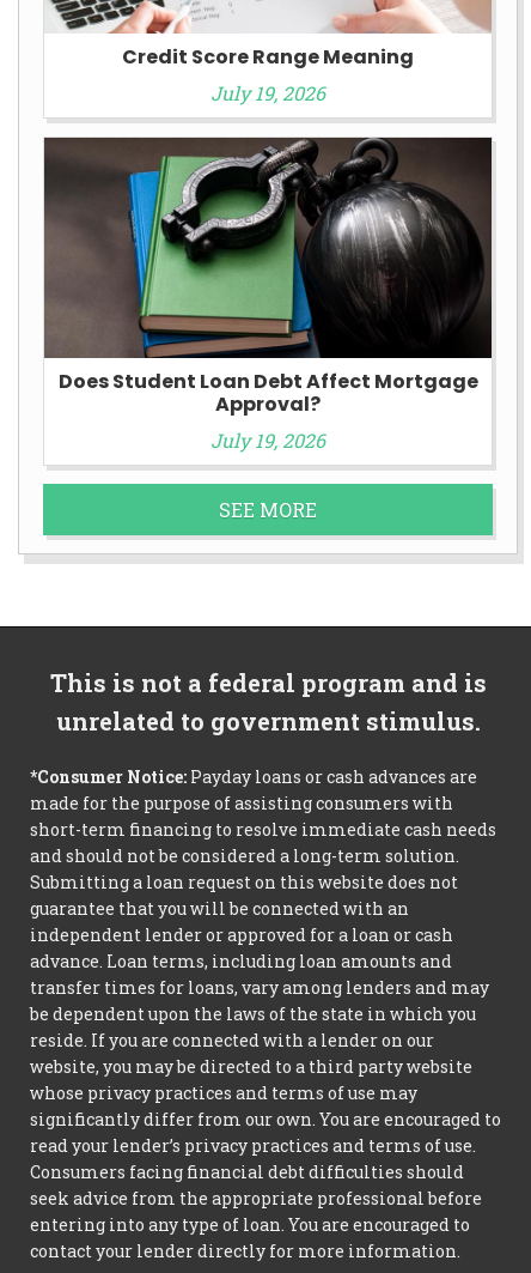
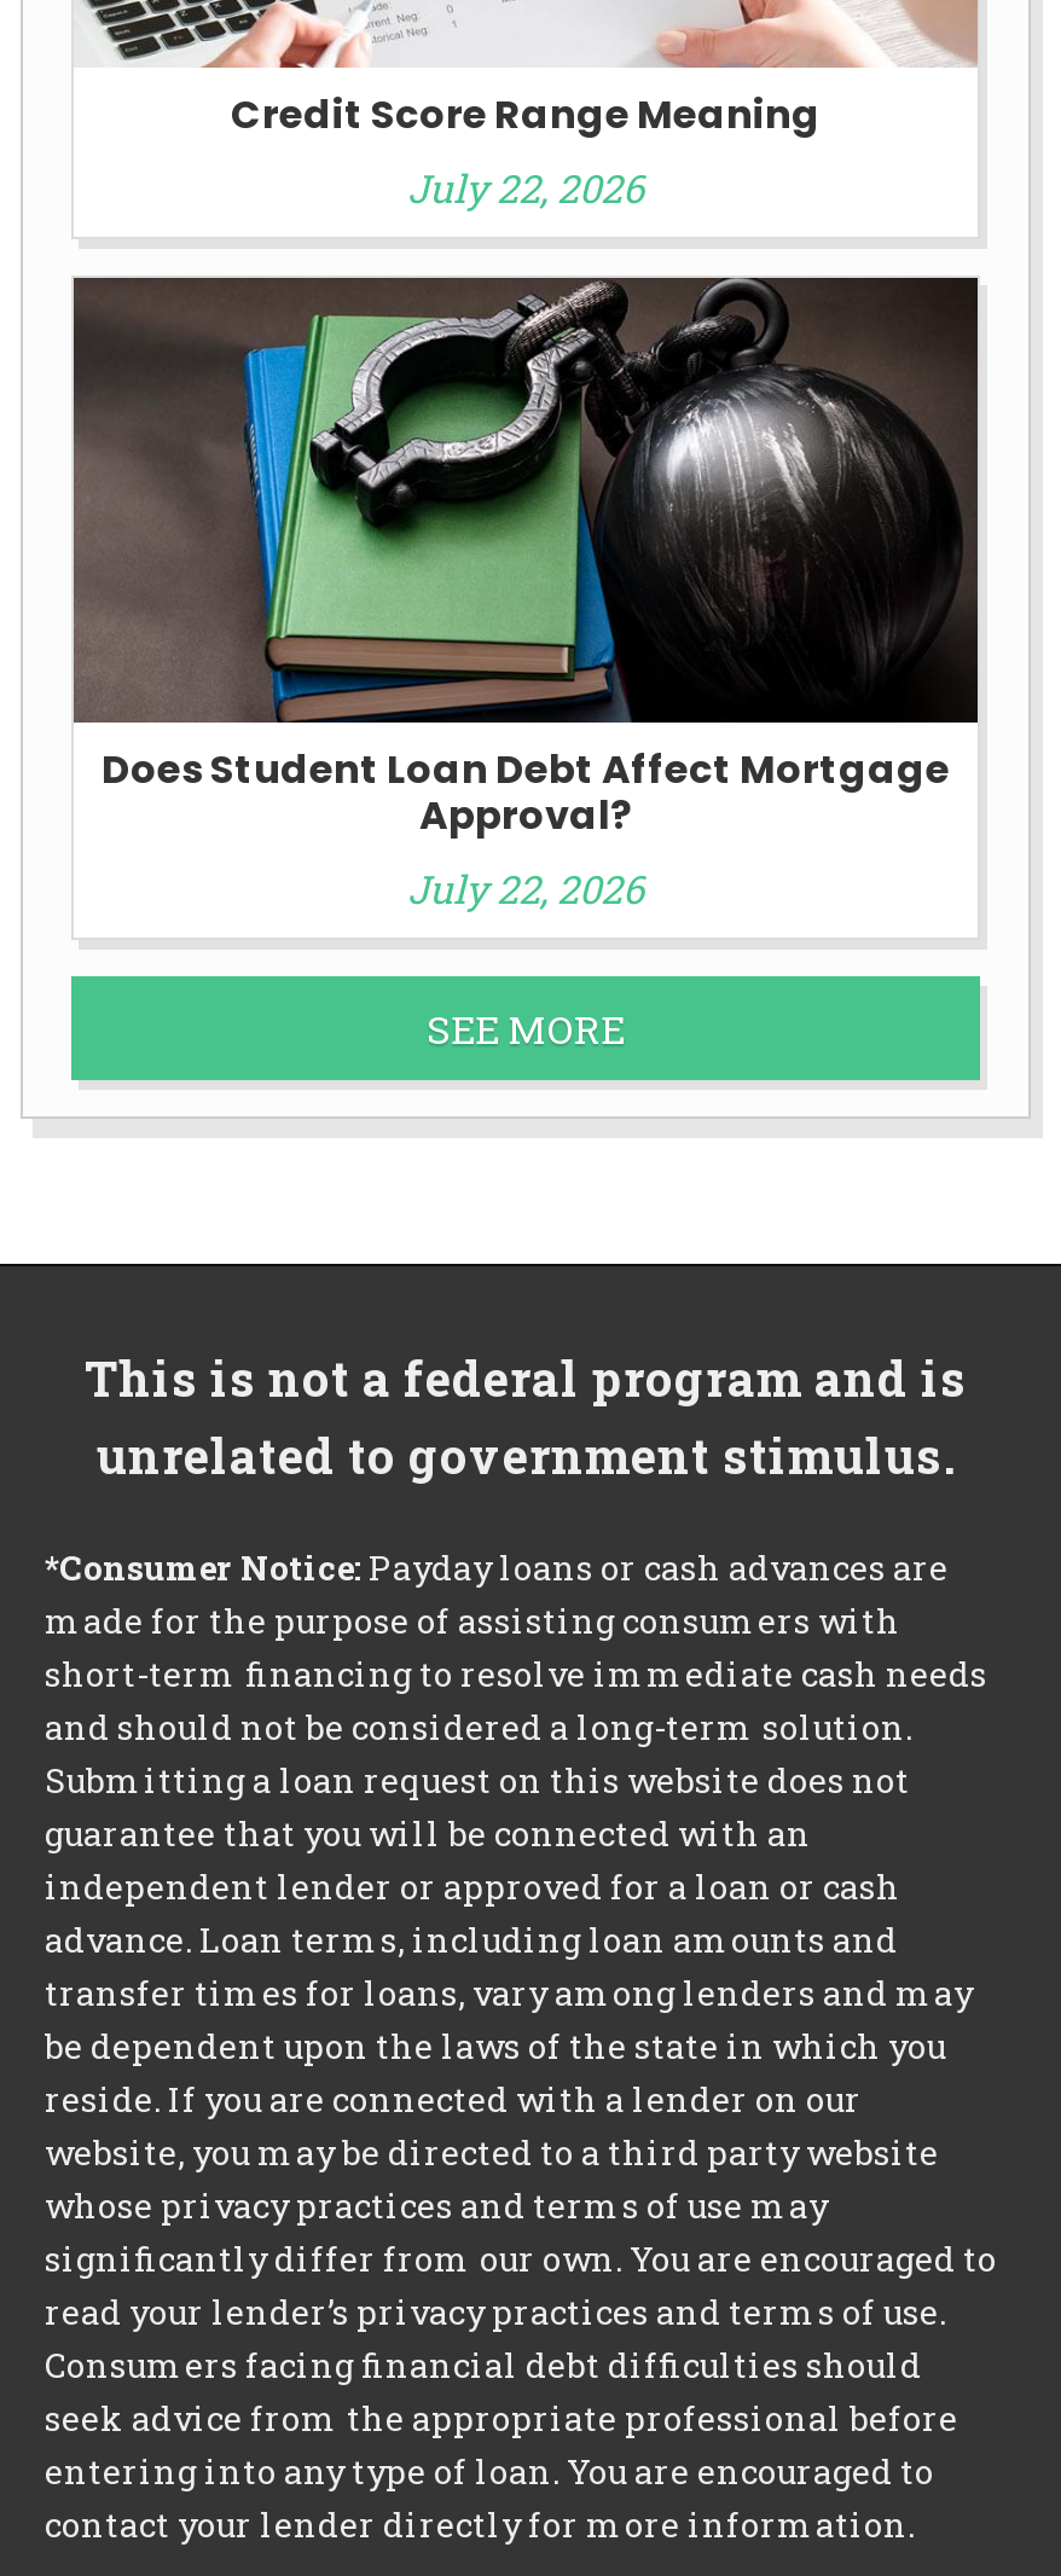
[210,80,325,105] July 19, 2026 -> [407,161,644,211] July 22, 2026
[210,427,325,452] July 19, 2026 -> [407,862,644,913] July 22, 2026

